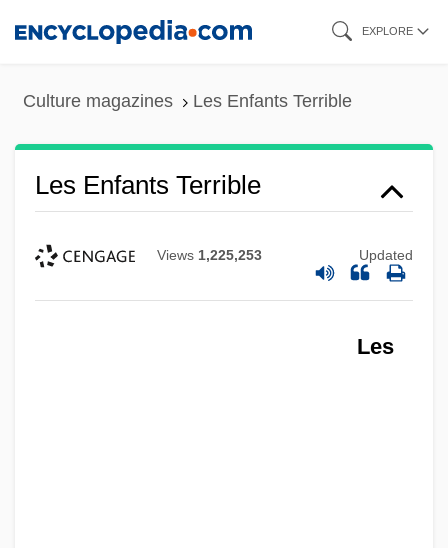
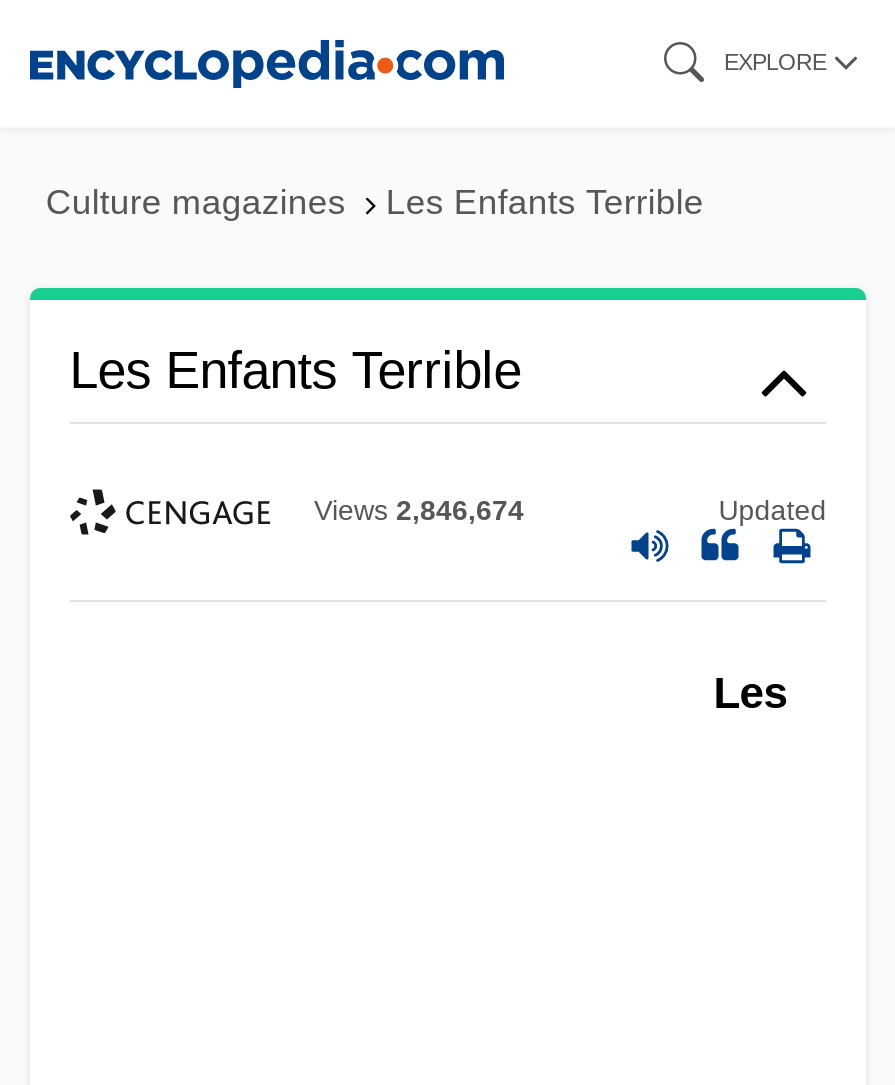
[157,247,262,263] Views 1,225,253 -> [314,495,524,527] Views 2,846,674

